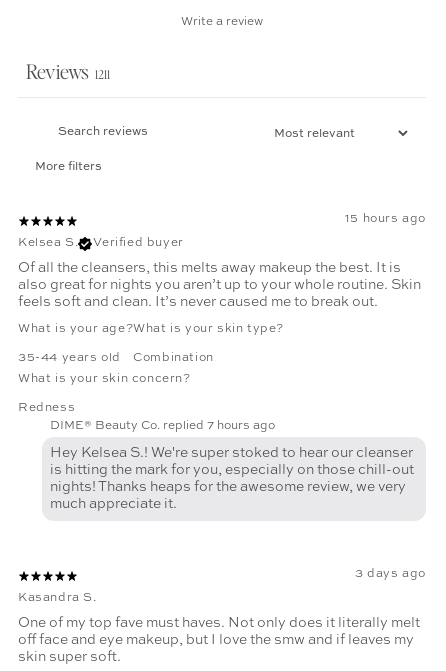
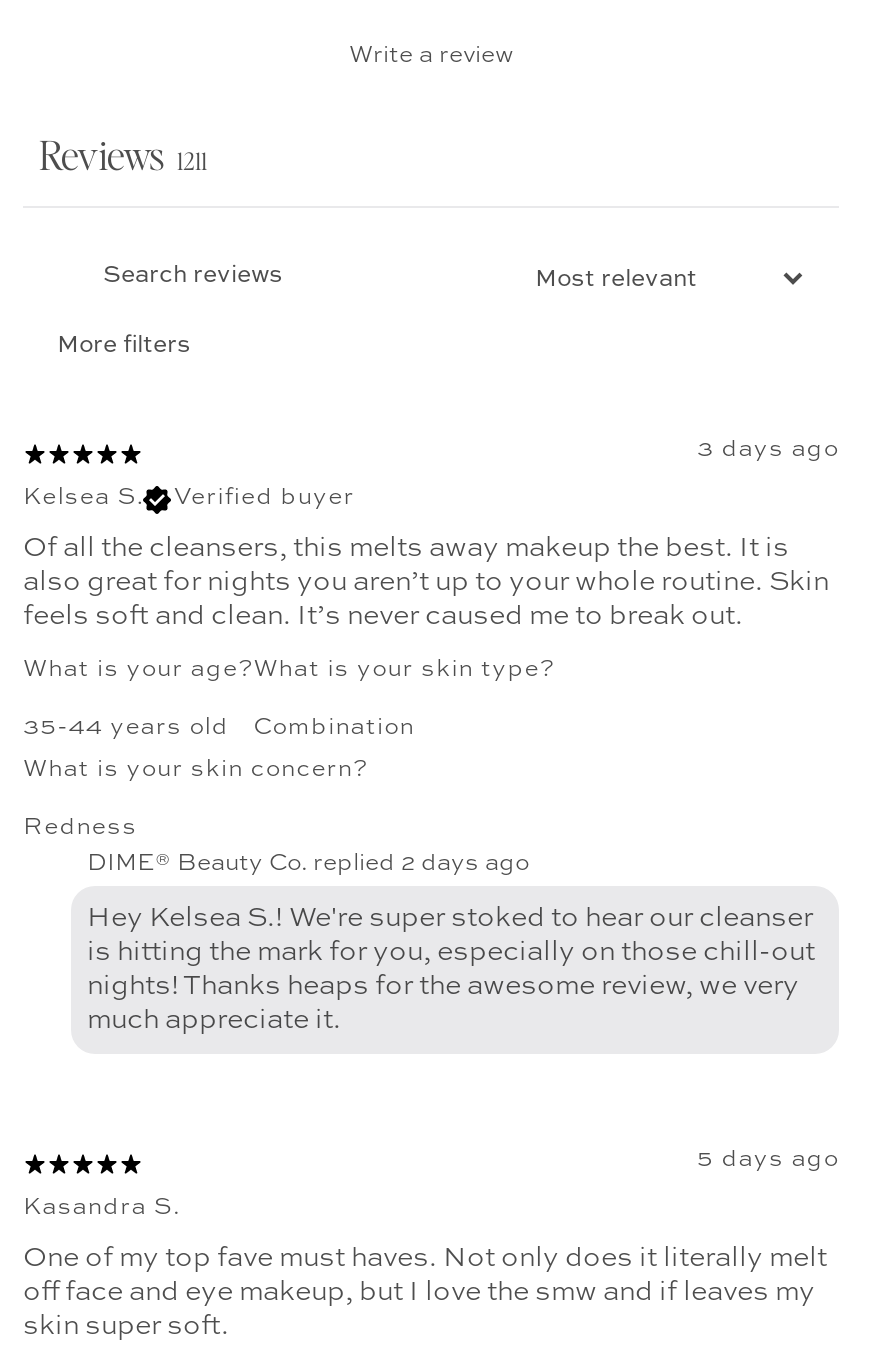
[345,213,426,225] 15 hours ago -> [697,438,839,462] 3 days ago
[50,420,275,432] DIME® Beauty Co. replied 7 hours ago -> [87,852,529,876] DIME® Beauty Co. replied 2 days ago
[355,568,426,580] 3 days ago -> [697,1148,839,1172] 5 days ago

